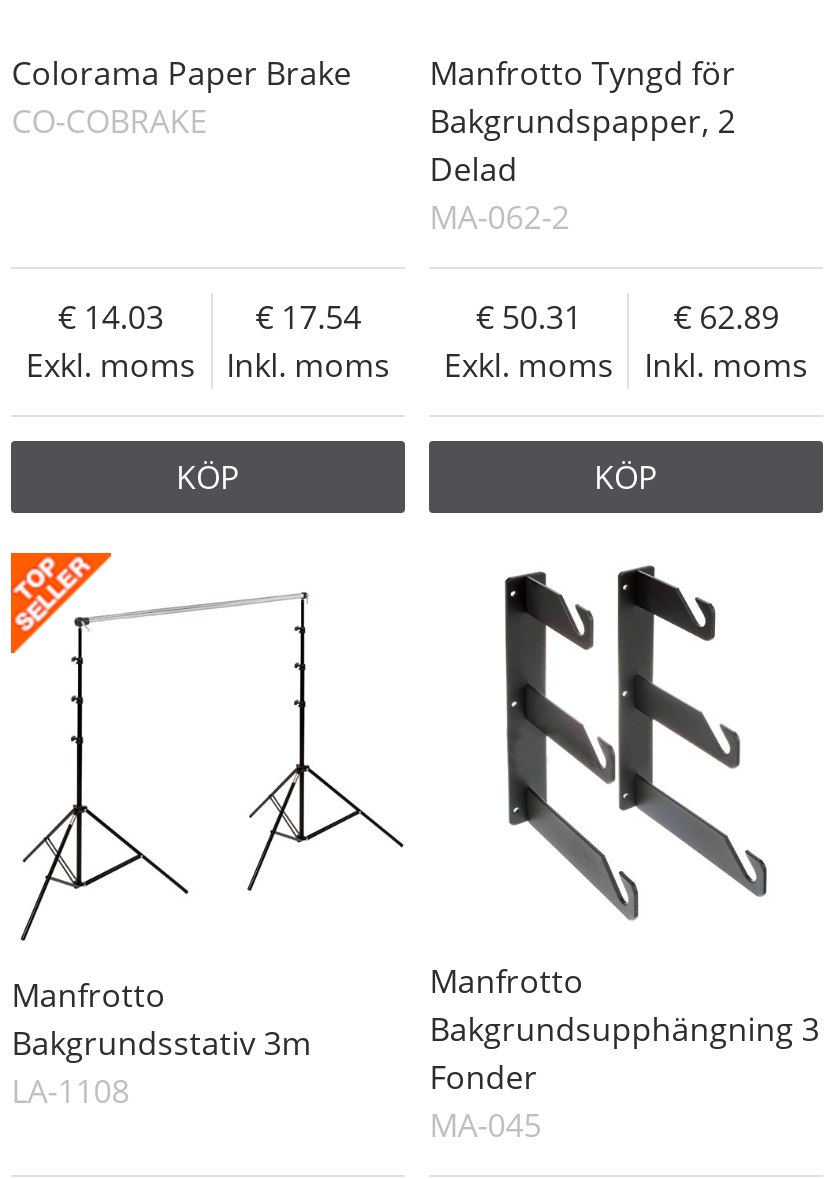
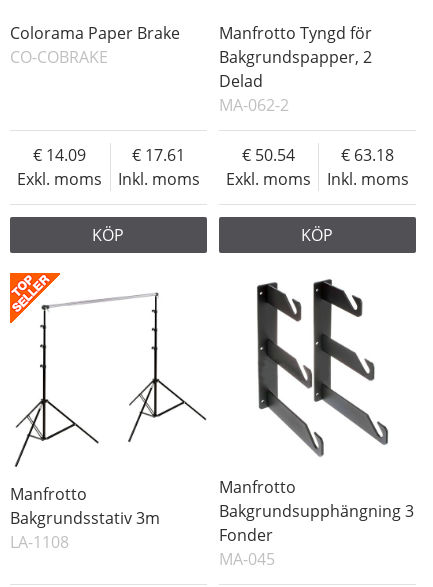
[84,295,164,339] 14.03 -> [46,144,86,166] 14.09
[281,295,361,339] 17.54 -> [145,144,185,166] 17.61
[502,295,582,339] 50.31 -> [255,144,295,166] 50.54
[699,295,779,339] 62.89 -> [354,144,394,166] 63.18

